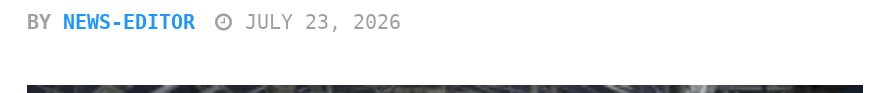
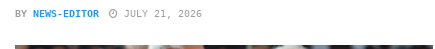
[27,10,401,32] BY NEWS-EDITOR JULY 23, 2026 -> [15,8,202,19] BY NEWS-EDITOR JULY 21, 2026

